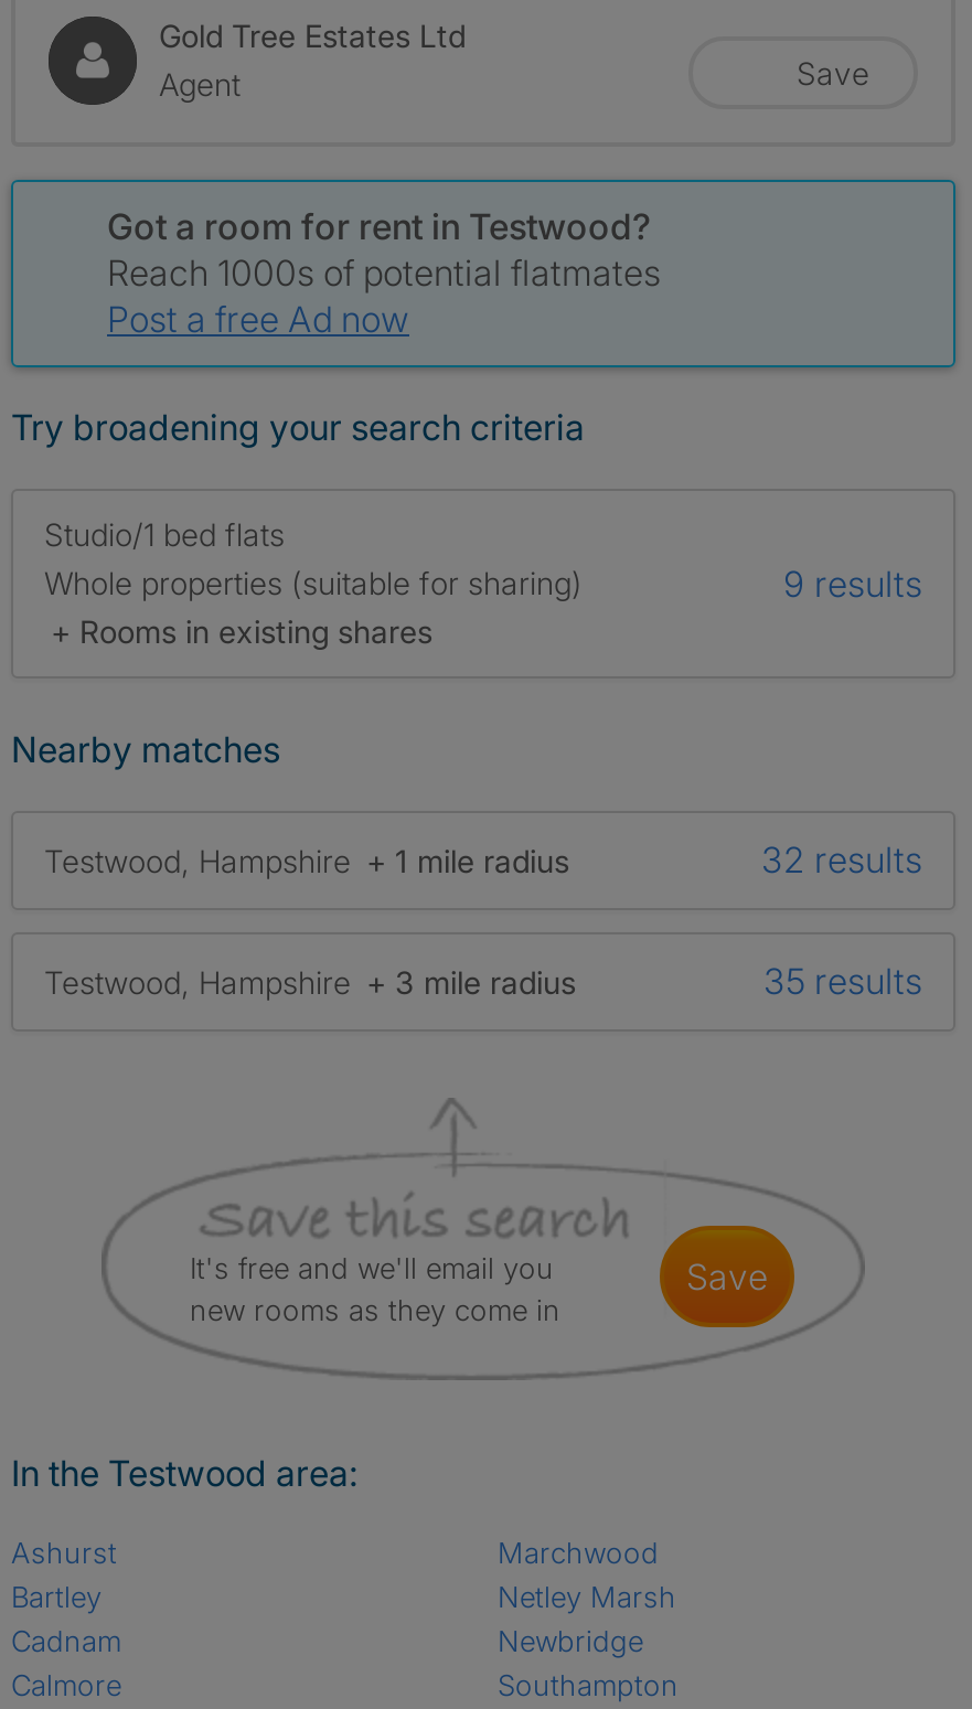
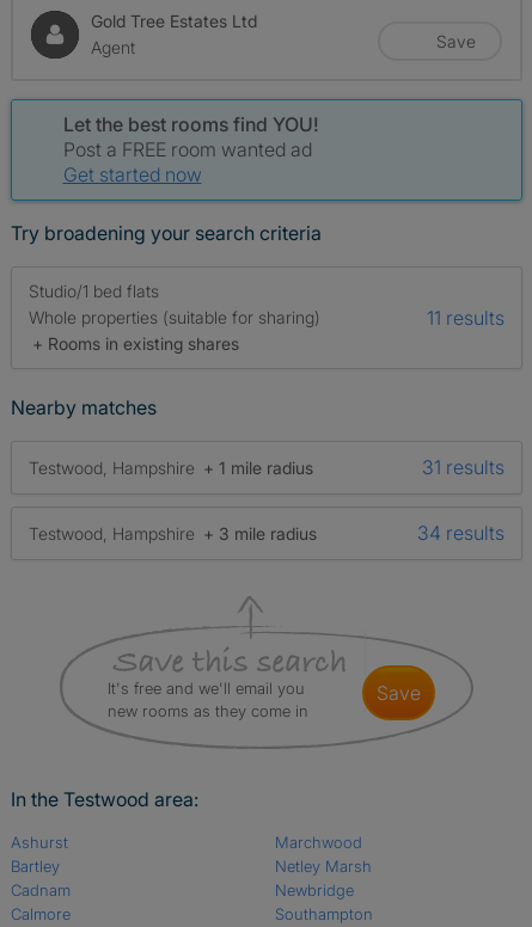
[107,205,661,342] Got a room for rent in Testwood? | Reach 1000s of potential flatmates | Post a free Ad now -> [63,113,319,187] Let the best rooms find YOU! | Post a FREE room wanted ad | Get started now
[783,561,922,605] 9 results -> [427,306,505,329] 11 results
[761,838,922,882] 32 results -> [422,455,505,479] 31 results
[763,959,922,1004] 35 results -> [417,521,505,545] 34 results

